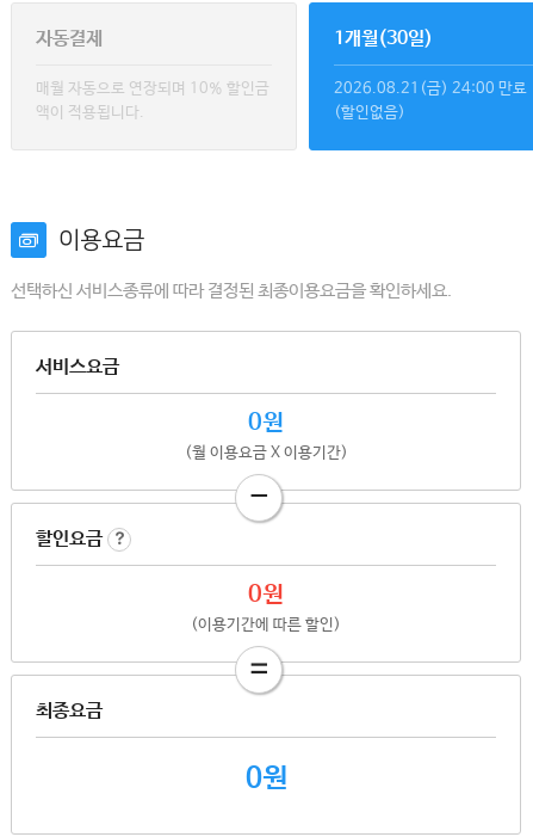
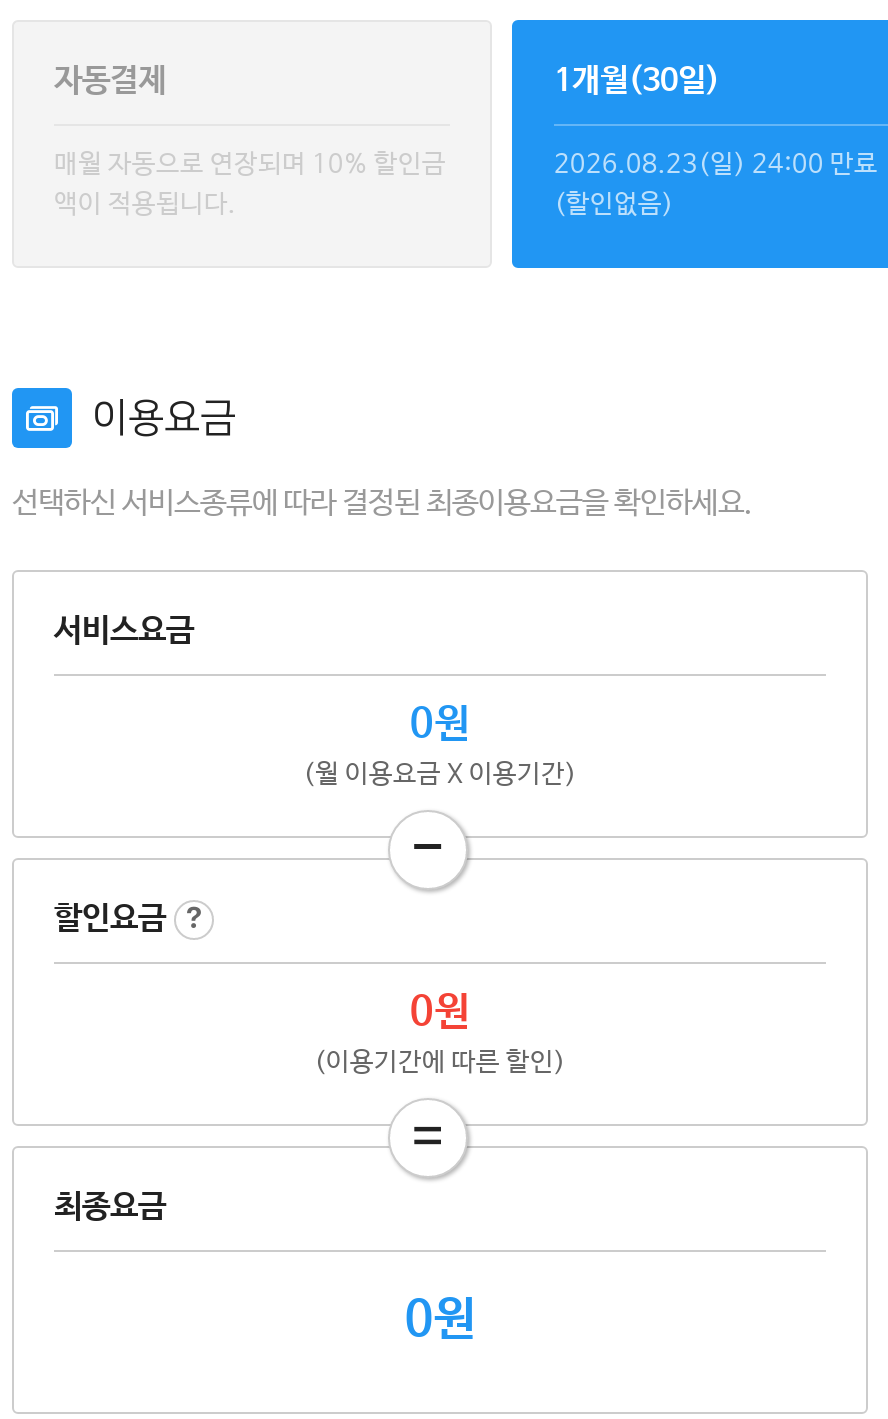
[334,80,527,98] 2026.08.21(금) 24:00 만료 -> [554,150,878,180] 2026.08.23(일) 24:00 만료

